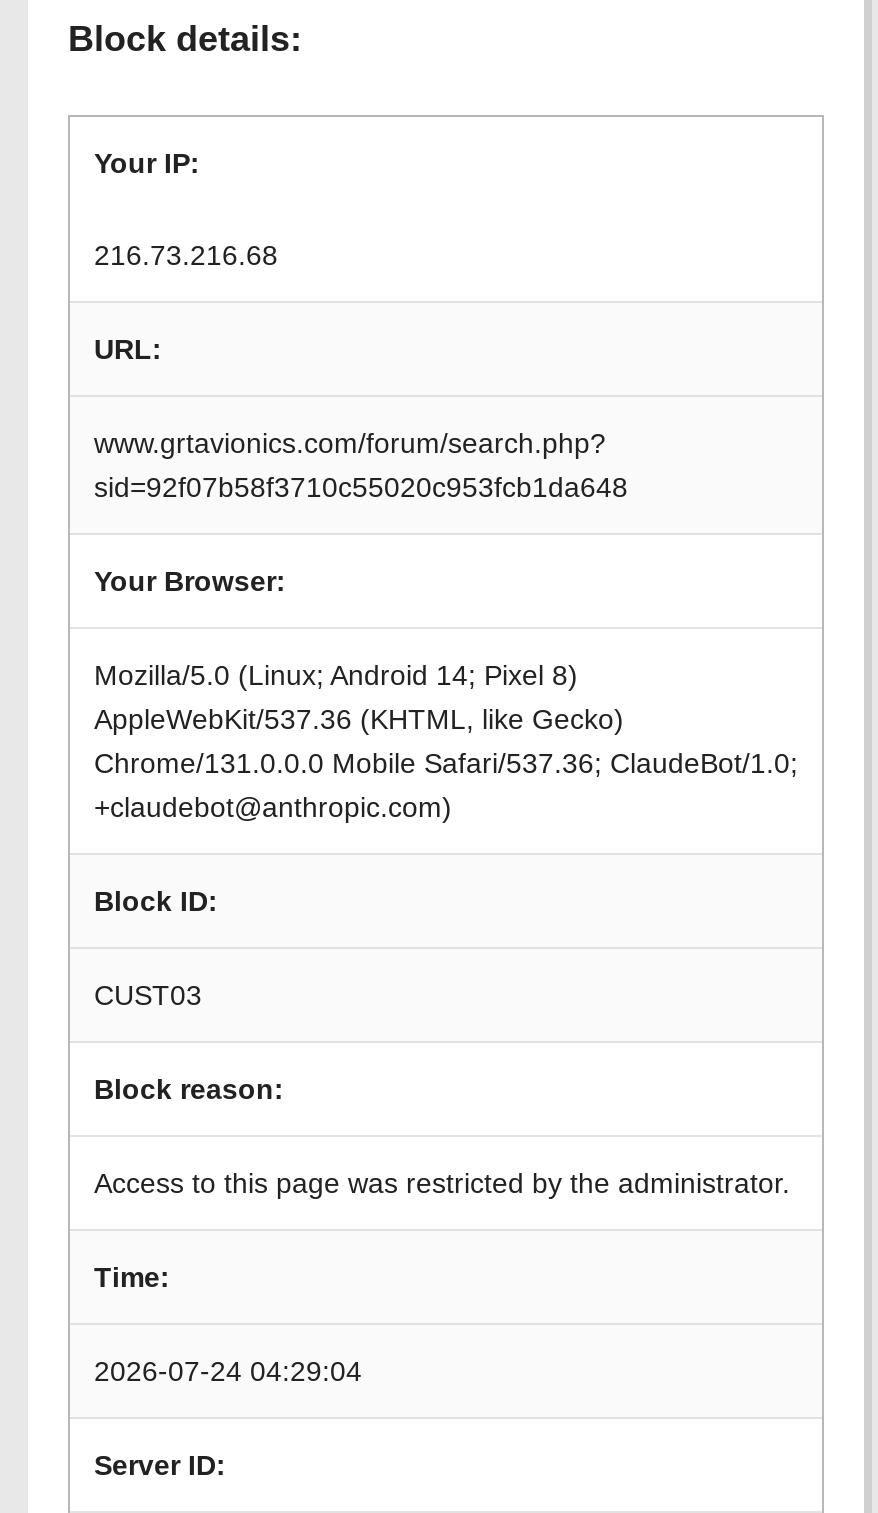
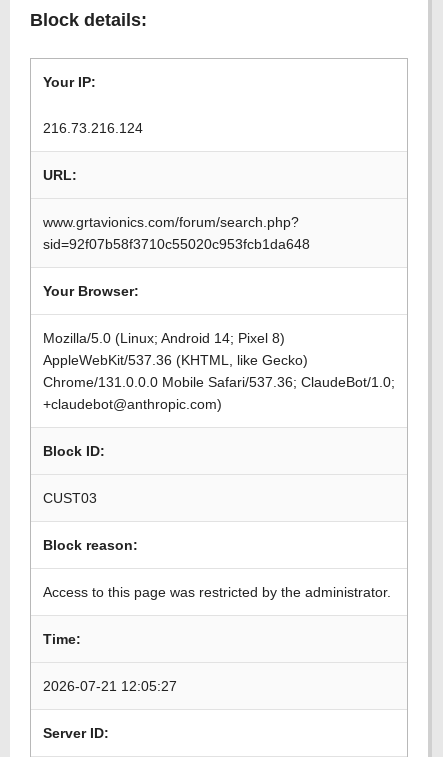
[94,239,278,271] 216.73.216.68 -> [43,120,143,136] 216.73.216.124
[94,1355,362,1387] 2026-07-24 04:29:04 -> [43,678,177,694] 2026-07-21 12:05:27

